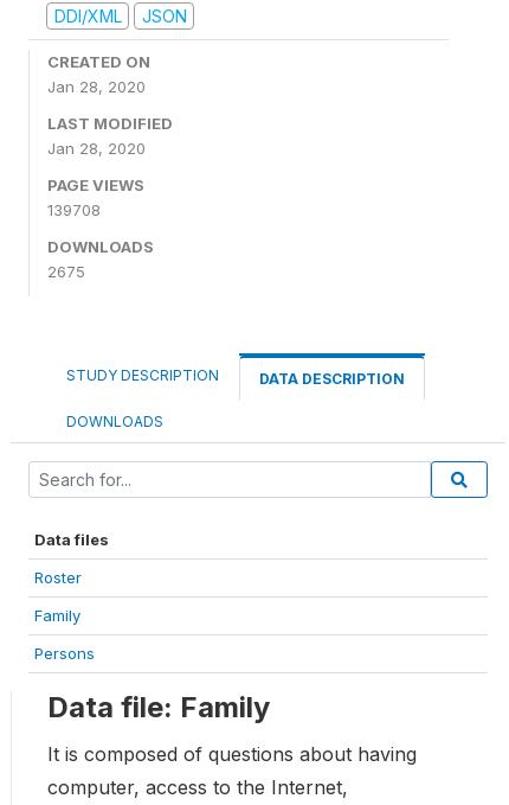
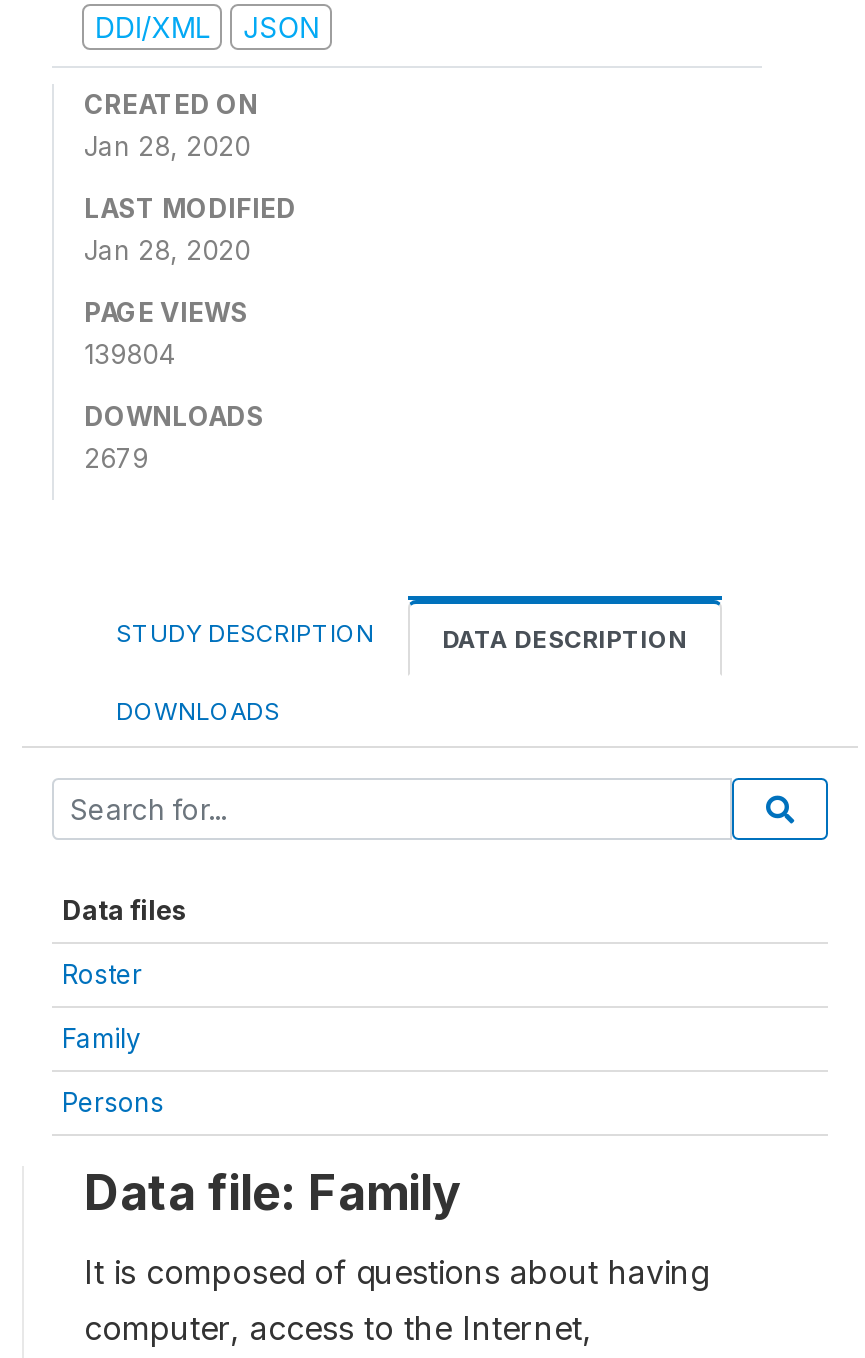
[47,200,101,219] 139708 -> [84,338,174,370] 139804
[47,262,85,281] 2675 -> [84,442,148,474] 2679

